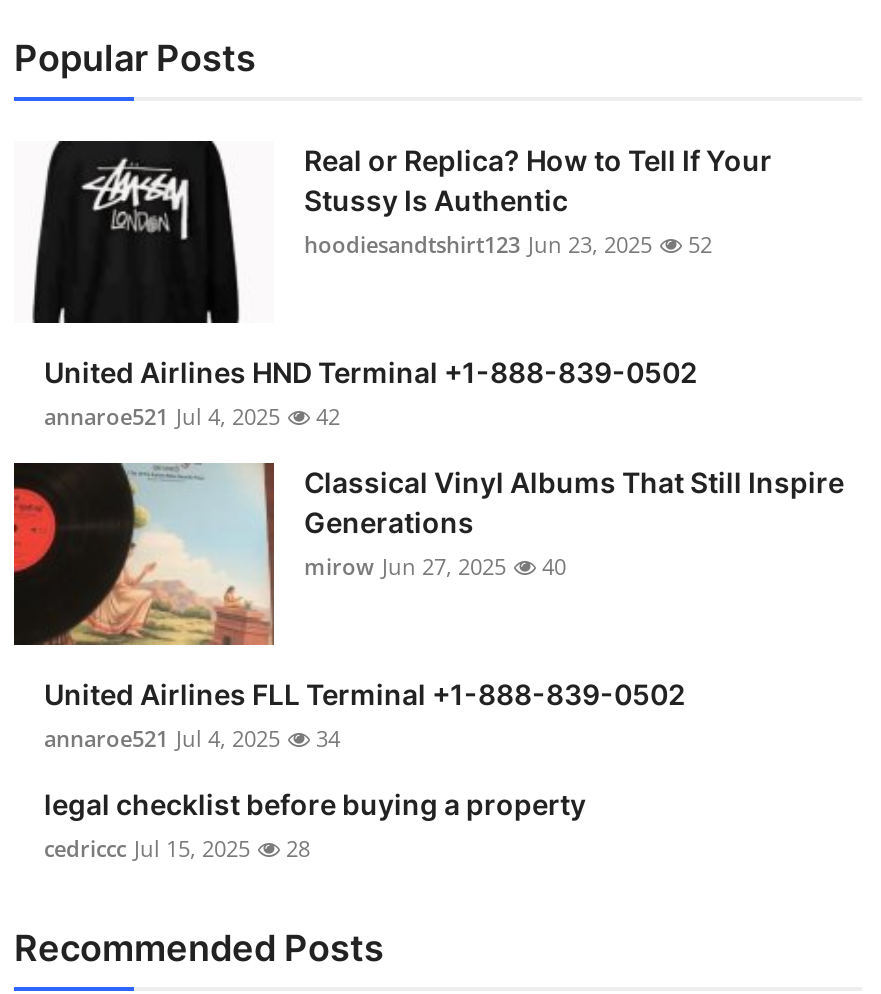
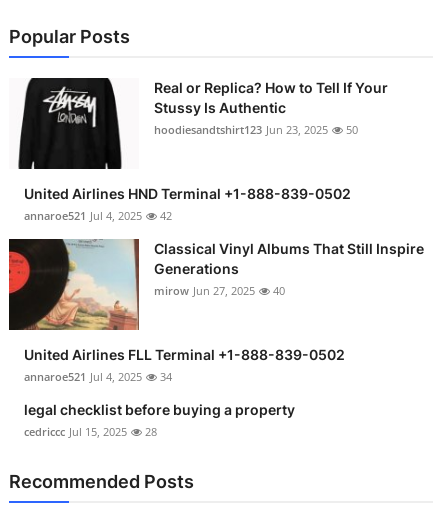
[304,229,712,259] hoodiesandtshirt123 Jun 23, 2025 52 -> [154,122,358,137] hoodiesandtshirt123 Jun 23, 2025 50

